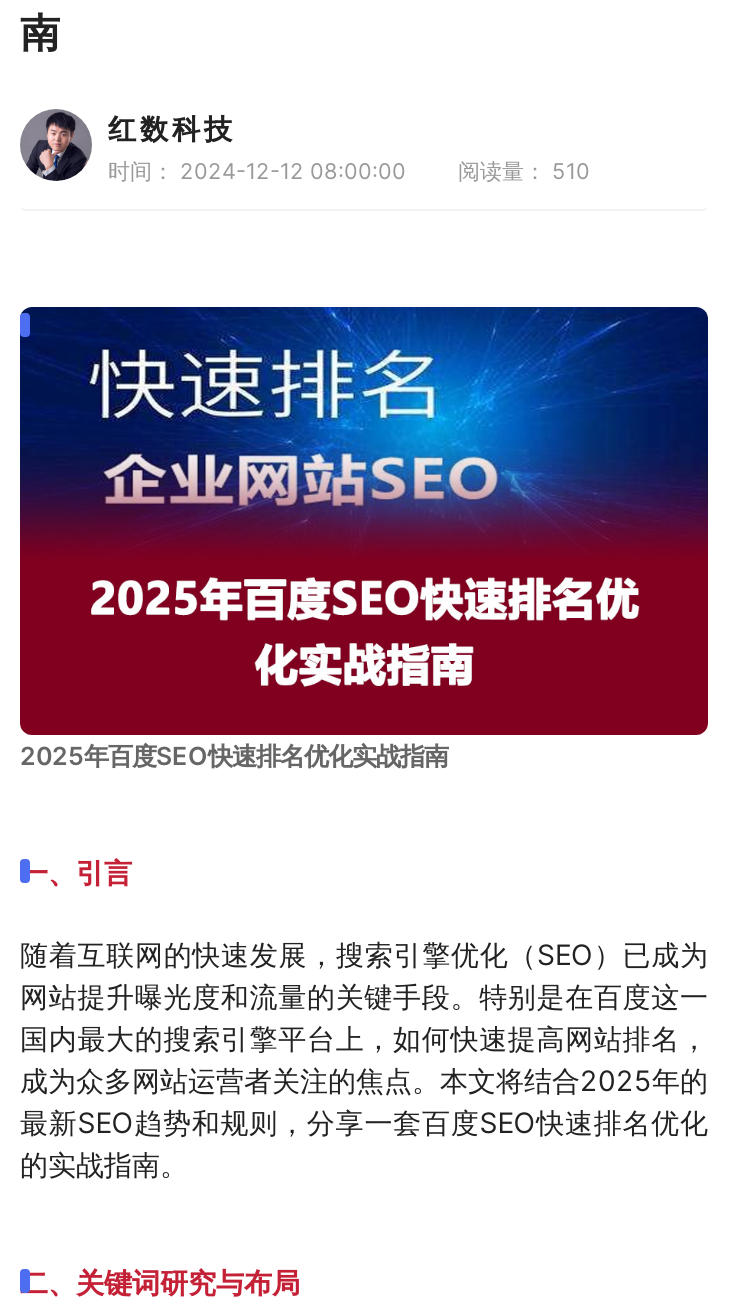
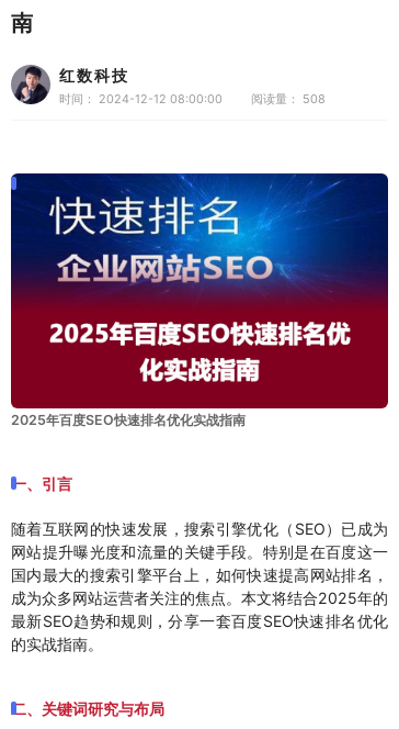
[108,157,590,185] 时间： 2024-12-12 08:00:00 阅读量：510 -> [59,91,326,106] 时间： 2024-12-12 08:00:00 阅读量：508

